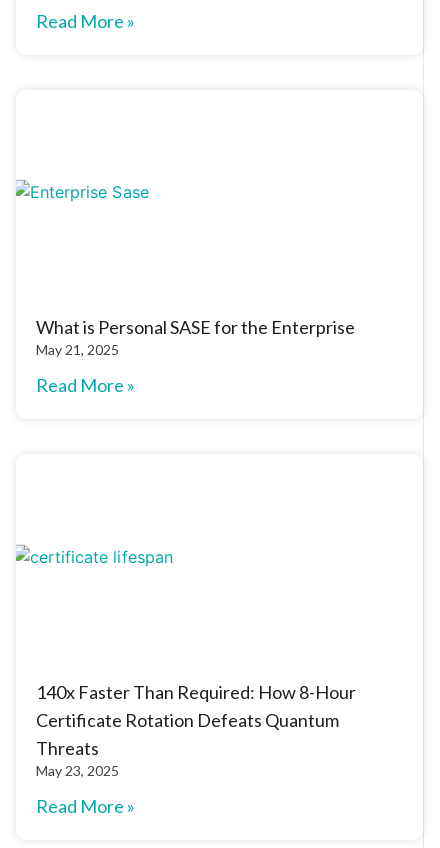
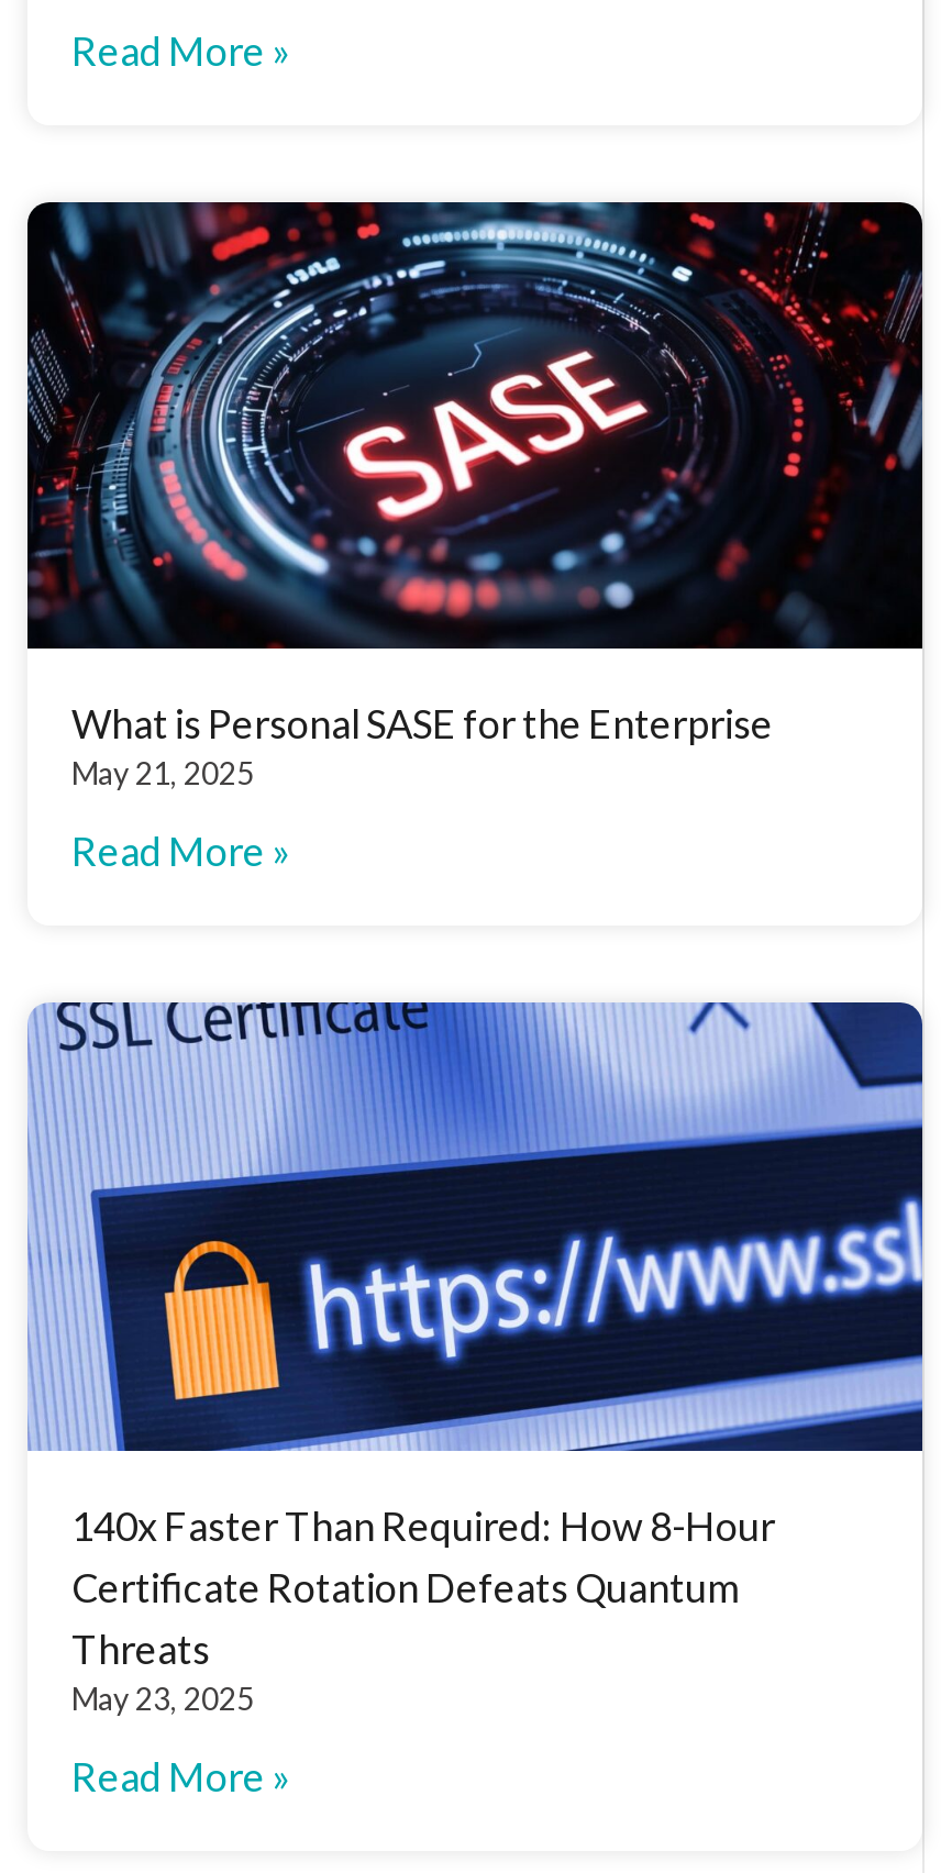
none -> [25,200,925,651] [image]
none -> [25,1000,925,1453] [image]

